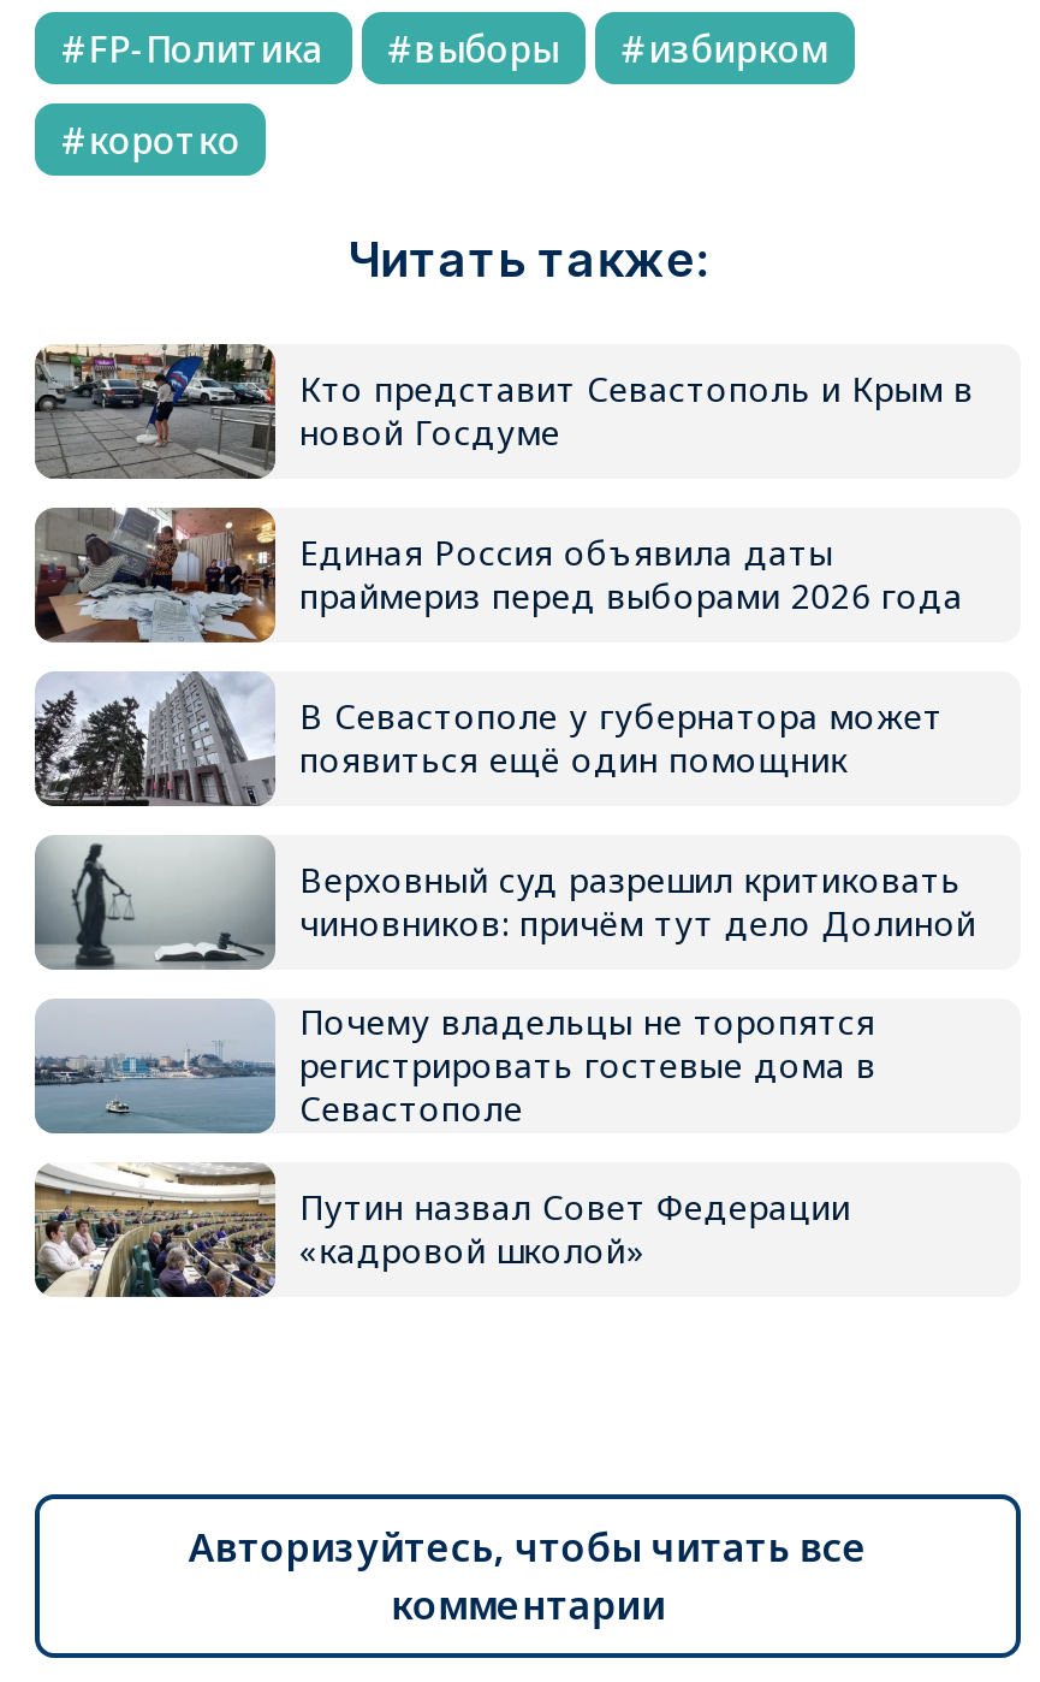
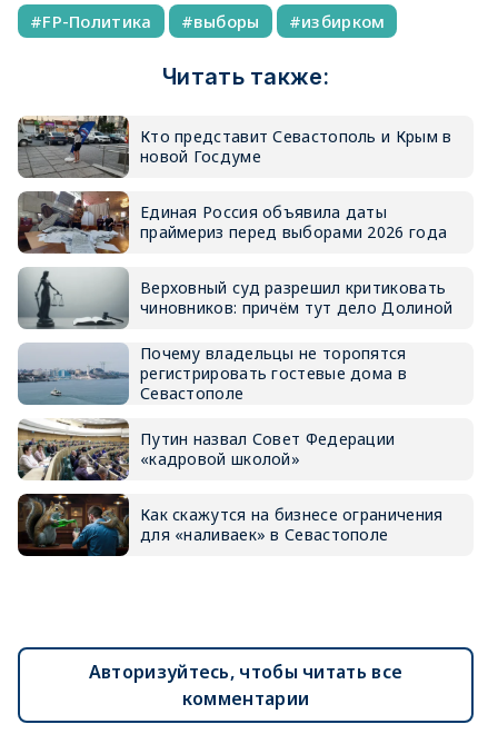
[88,116,240,164] коротко -> none
[35,671,944,809] [image] | В Севастополе у губернатора может | появиться ещё один помощник -> none
moved [32,835,976,1273] -> [17,267,453,469]: [image] | Верховный суд разрешил критиковать | чиновников: причём тут дело Долиной | Почему владельцы не торопятся | регистрировать гостевые дома в | Севастополе | Путин назвал Совет Федерации | «кадровой школой»
none -> [17,493,443,557] [image] | Как скажутся на бизнесе ограничения | для «наливаек» в Севастополе

